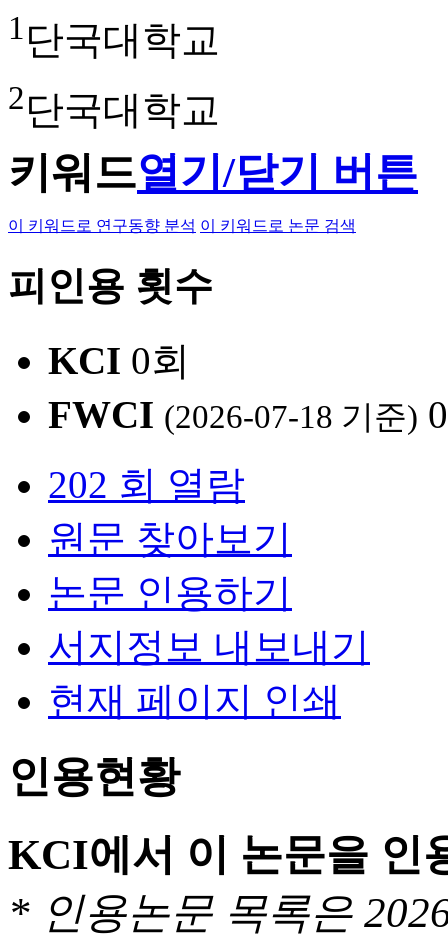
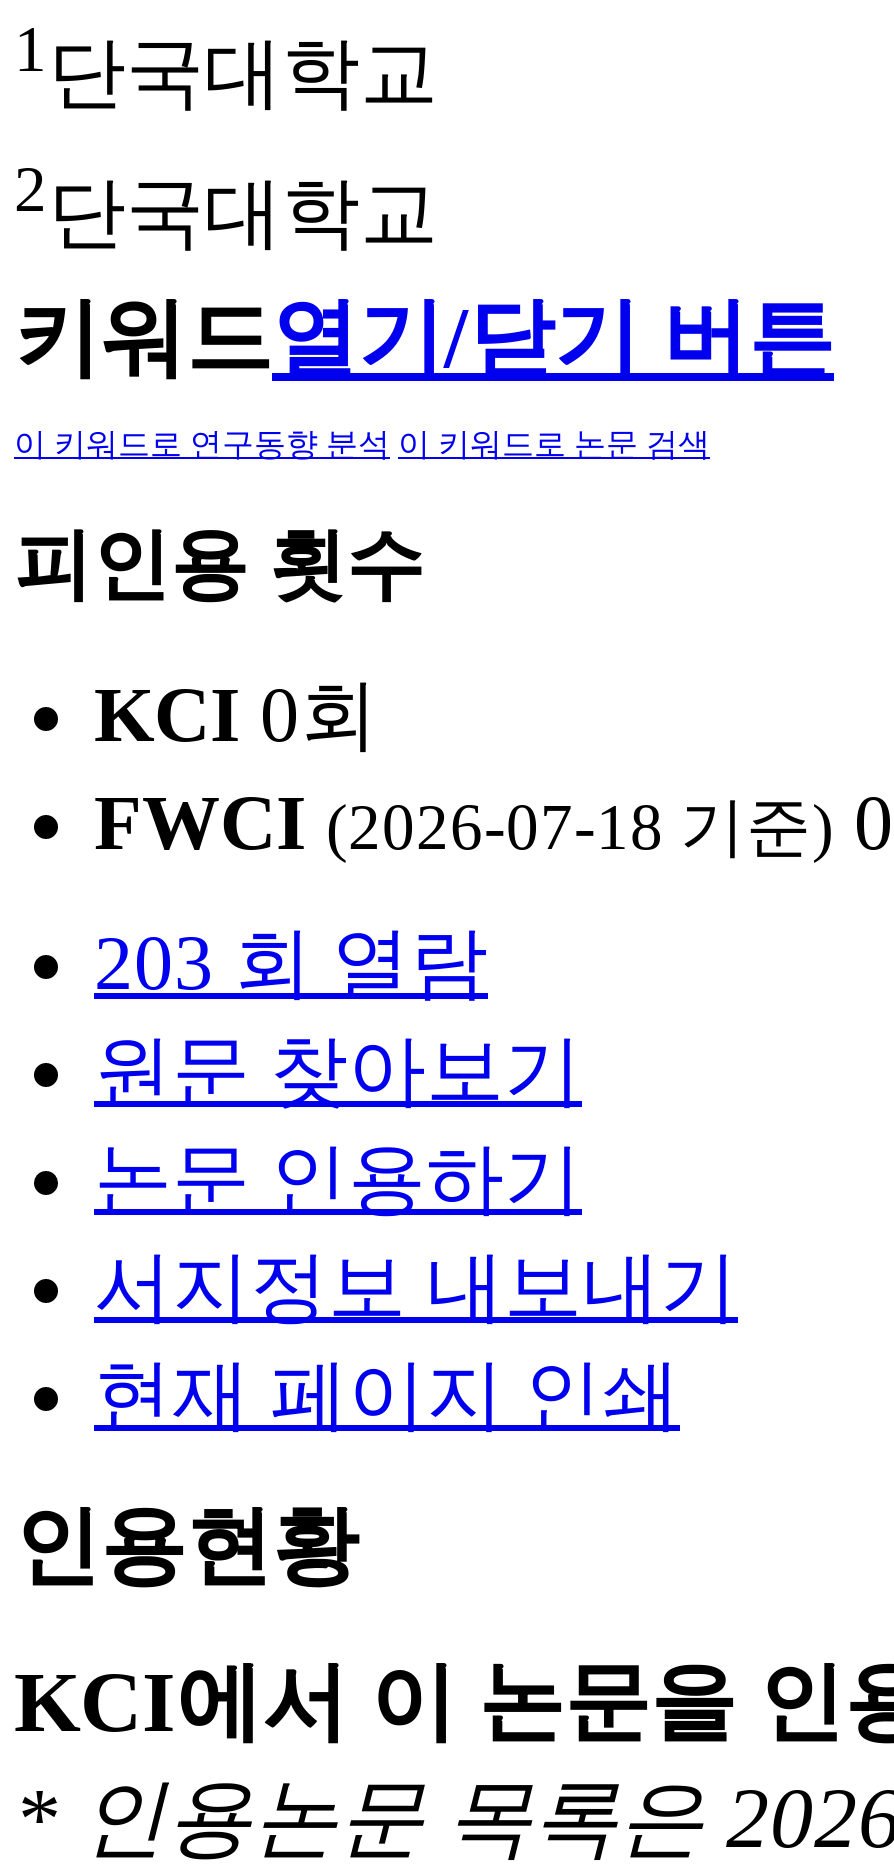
[48,463,245,506] 202 회 열람 -> [94,919,488,1005] 203 회 열람

